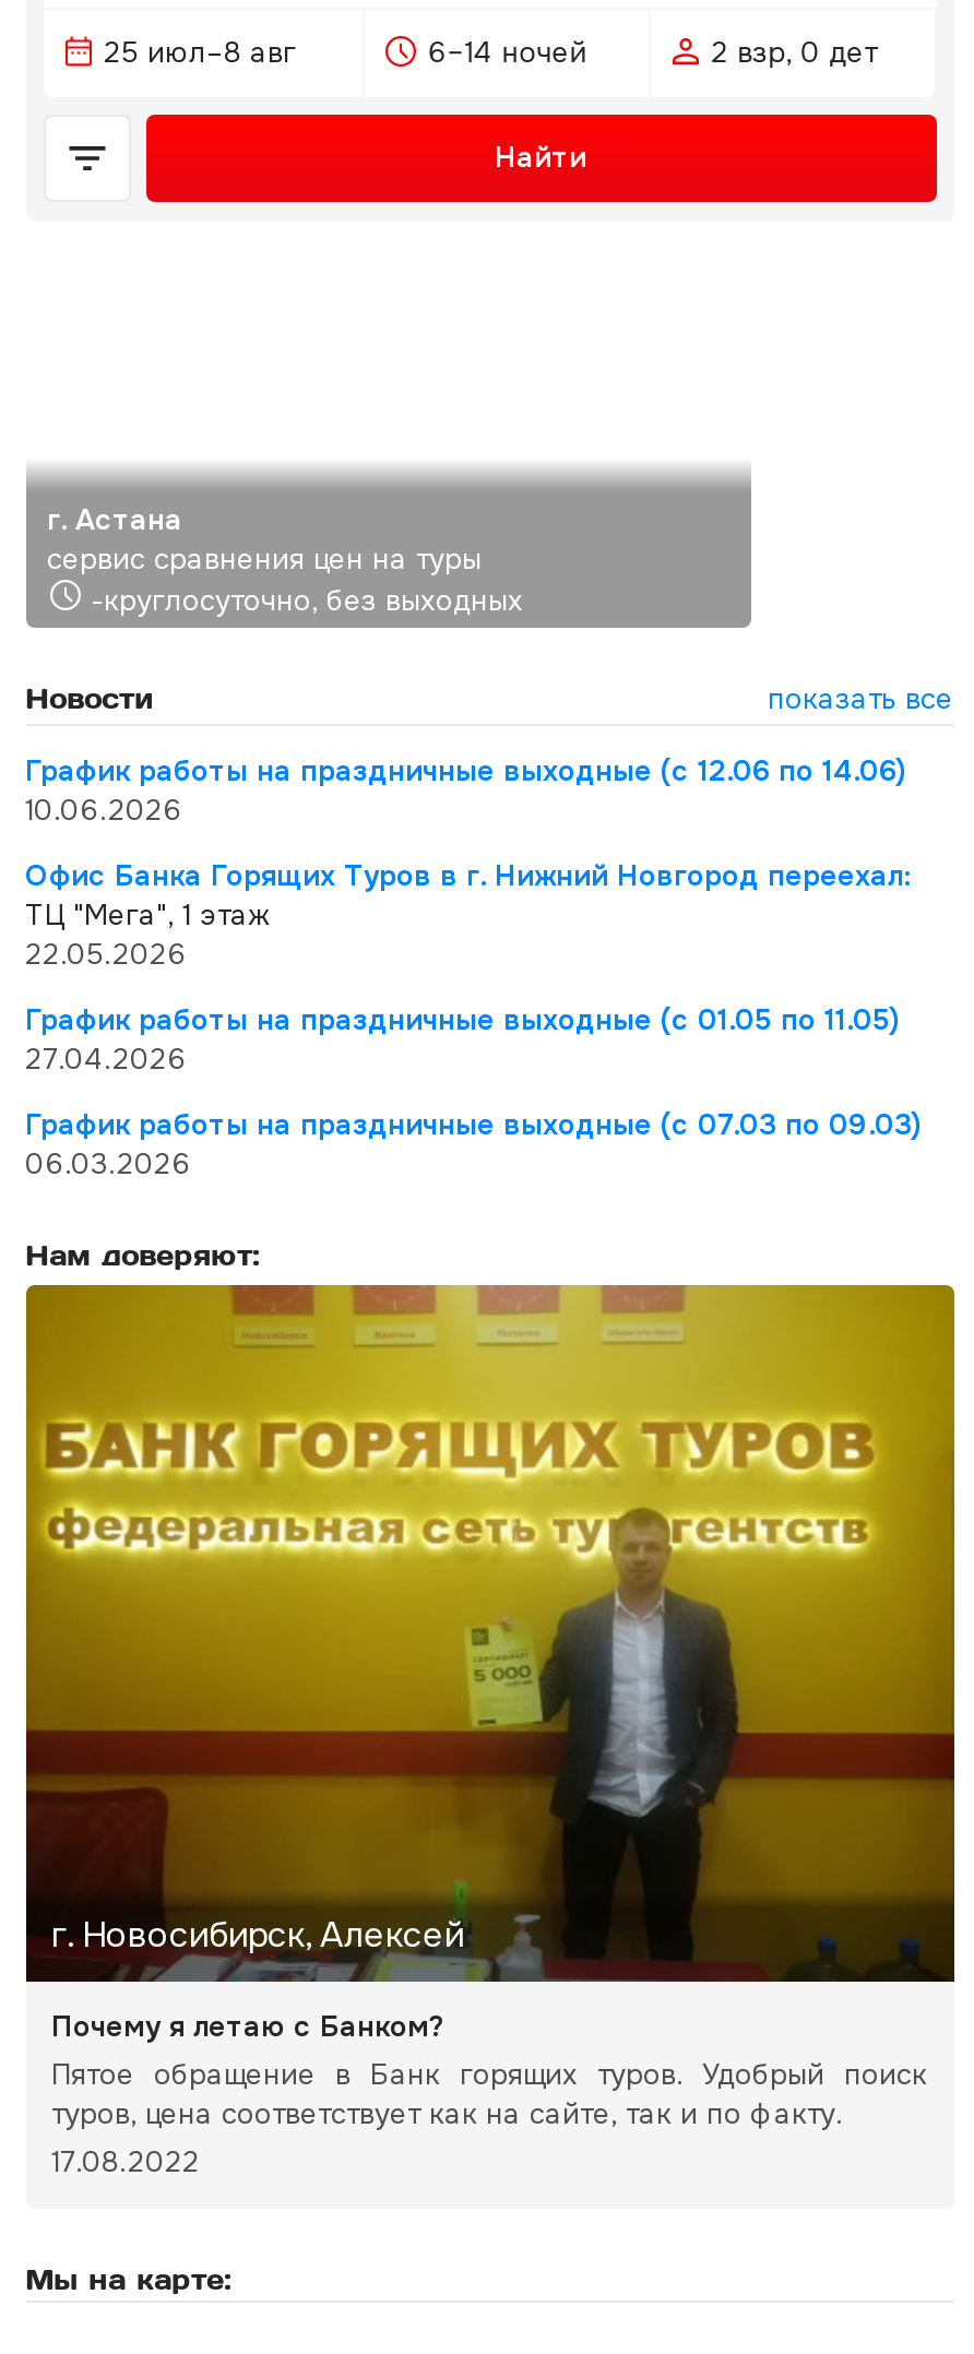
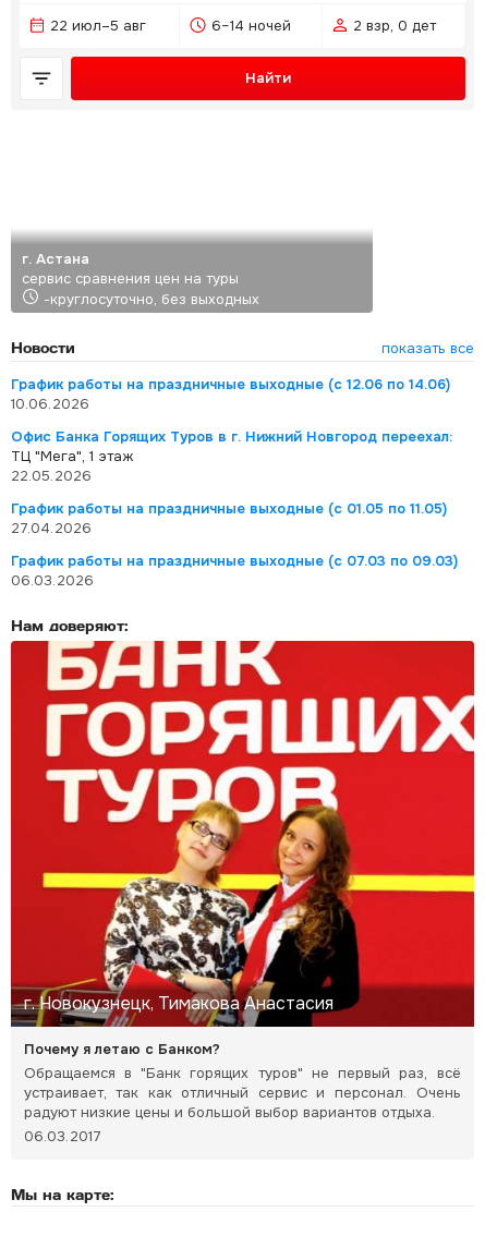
[104,34,296,71] 25 июл–8 авг -> [50,16,145,35] 22 июл–5 авг
[24,1283,957,1984] [image] | г. Новосибирск, Алексей -> [10,640,475,1017] [image] | г. Новокузнецк, Тимакова Анастасия
[51,2055,927,2180] Пятое обращение в Банк горящих туров. Удобрый поиск | туров, цена соответствует как на сайте, так и по факту. | 17.08.2022 -> [23,1064,460,1146] Обращаемся в "Банк горящих туров" не первый раз, всё | устраивает, так как отличный сервис и персонал. Очень | радуют низкие цены и большой выбор вариантов отдыха. | 06.03.2017

